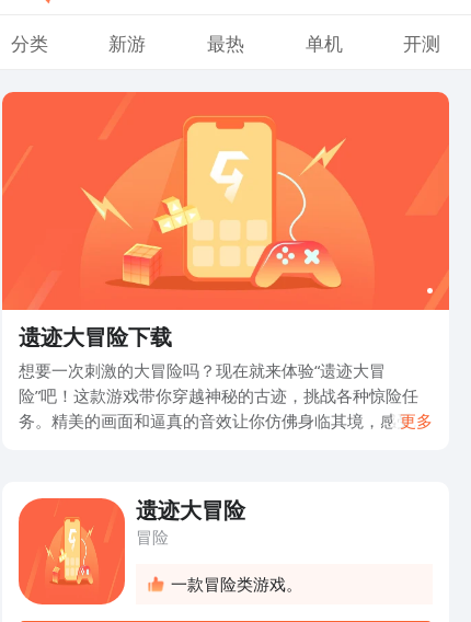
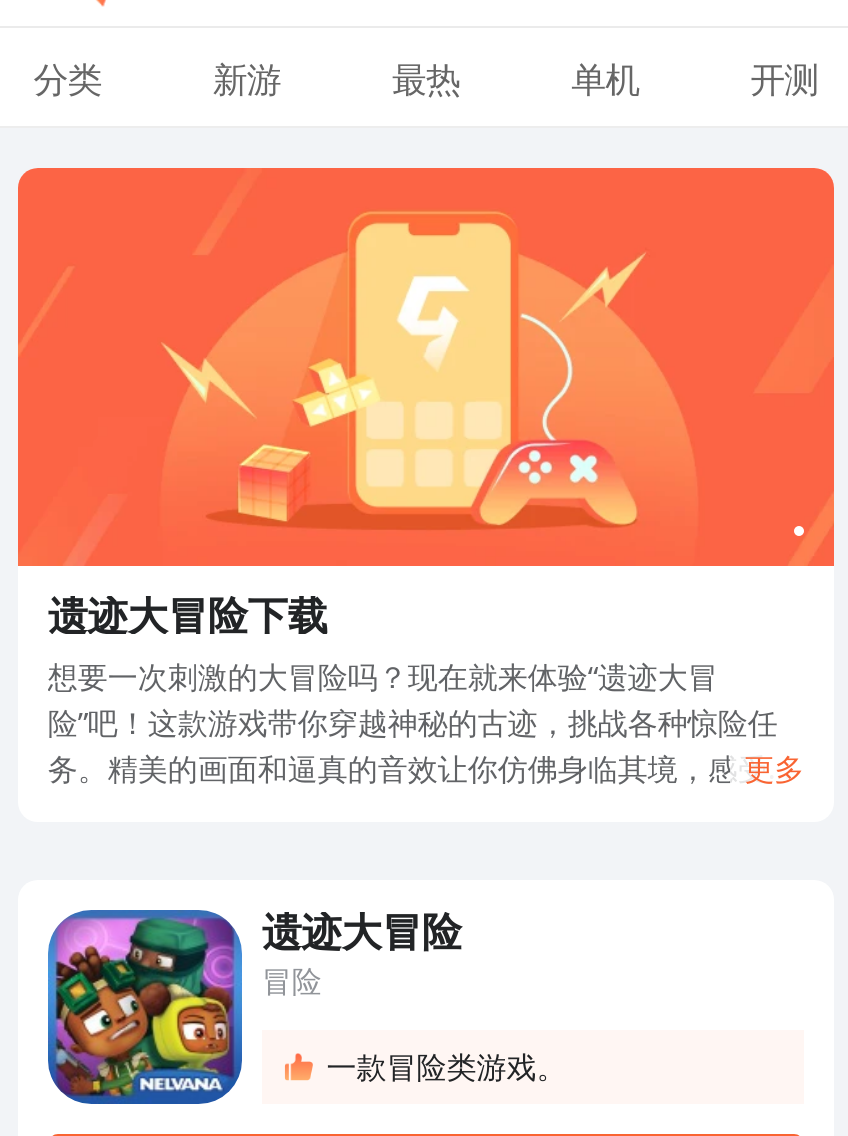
[18,534,126,606] [image] -> [46,976,244,1106] [image]

